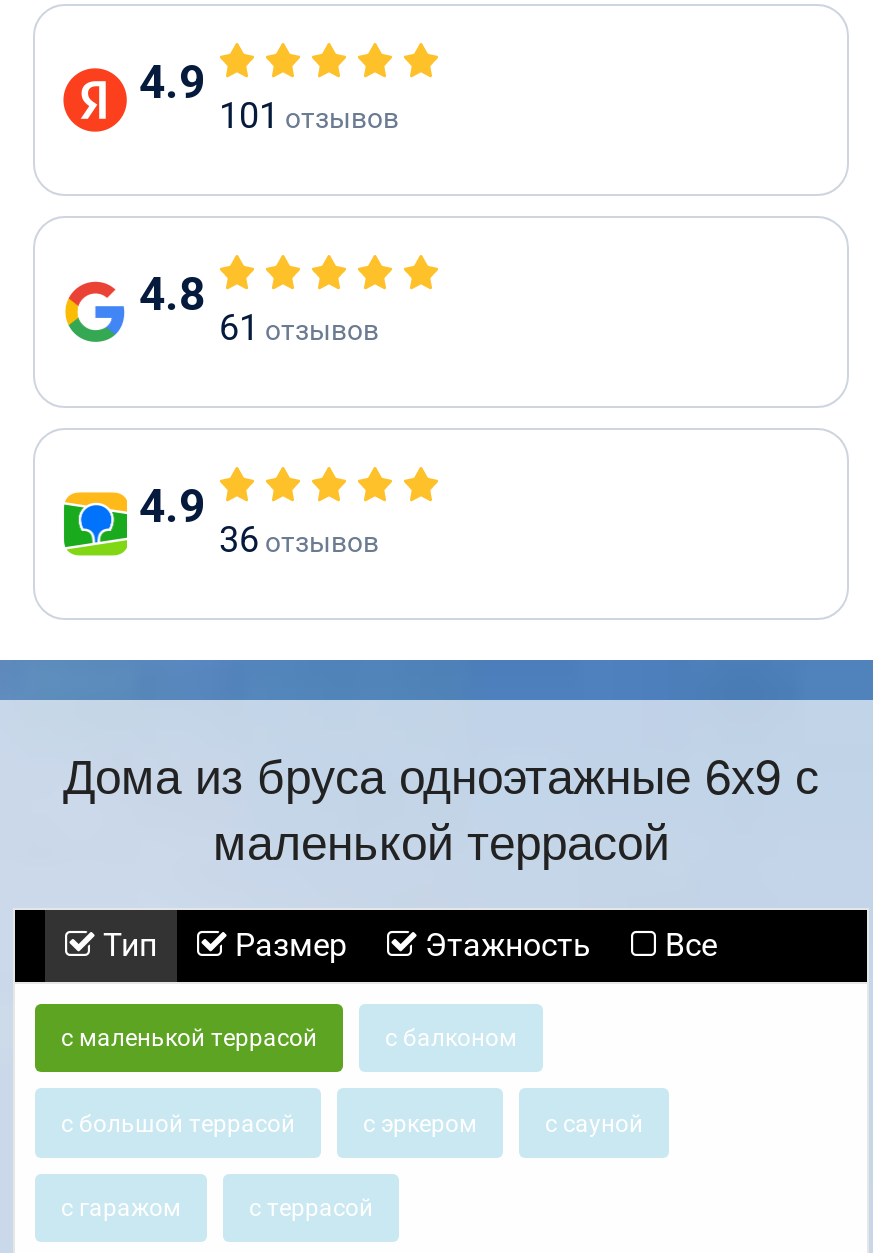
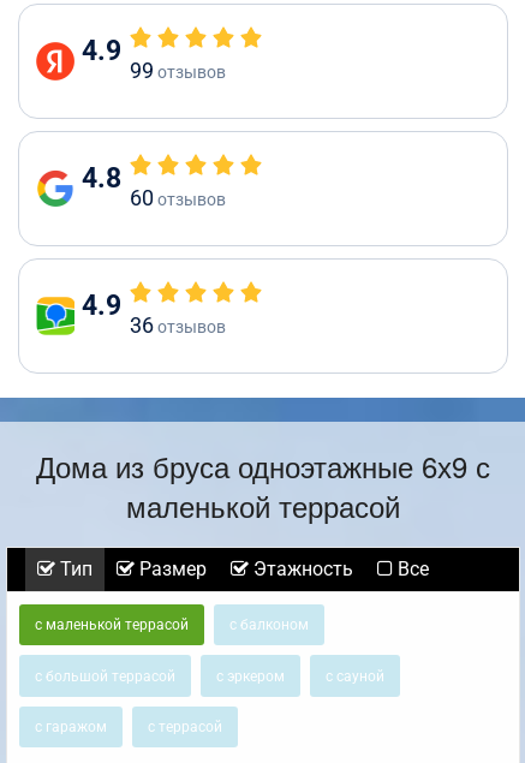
[219,94,399,136] 101 отзывов -> [130,58,226,83] 99 отзывов
[219,306,379,348] 61 отзывов -> [130,185,226,210] 60 отзывов

